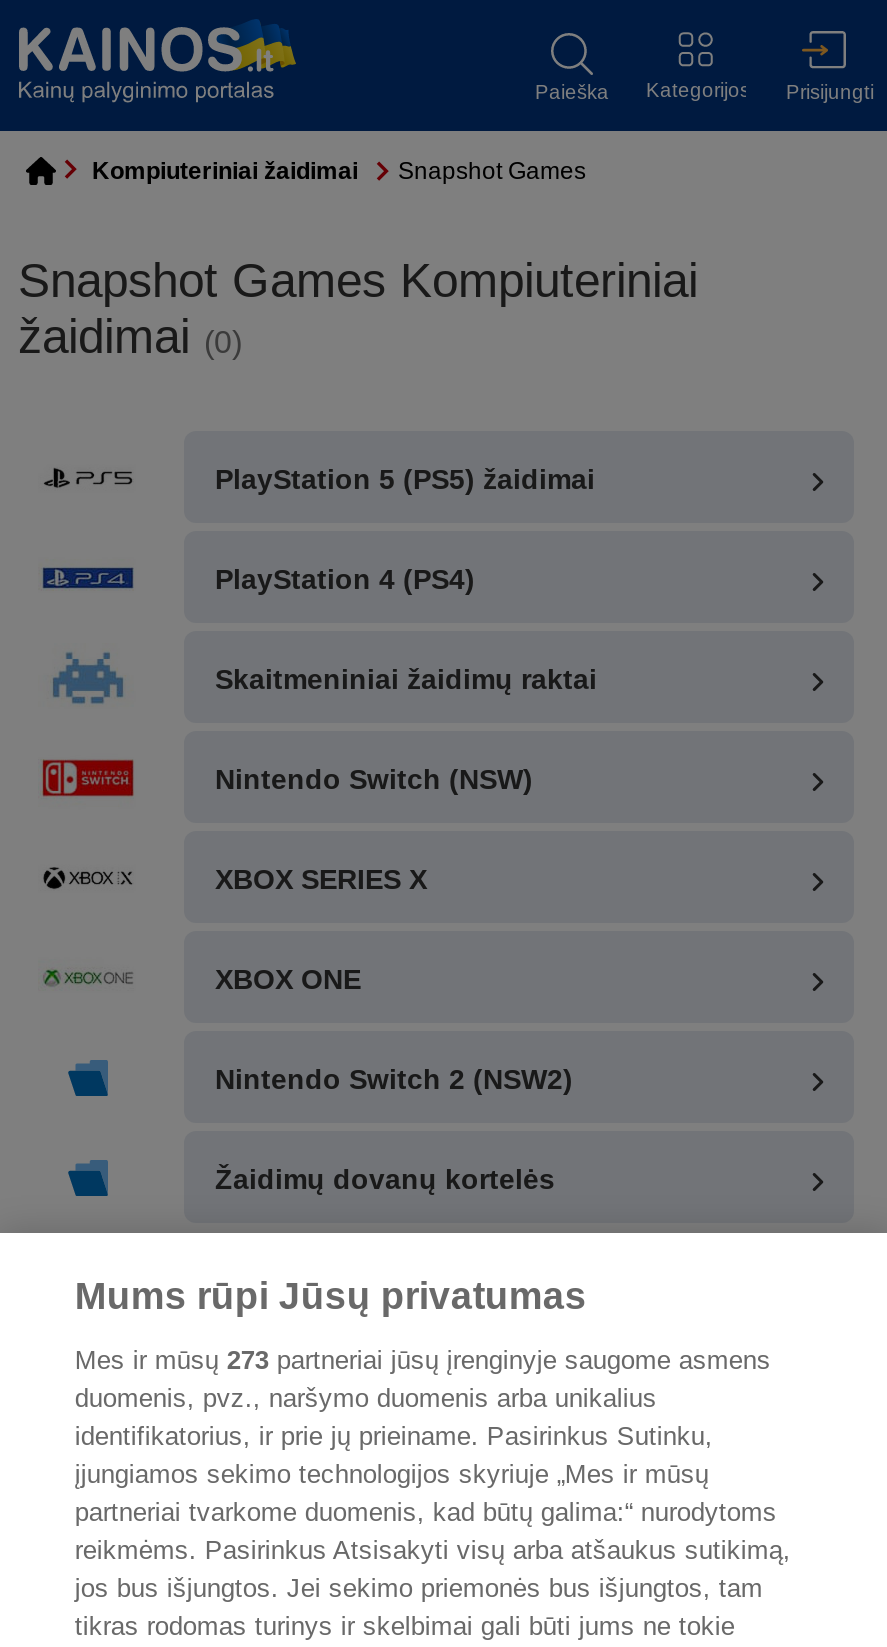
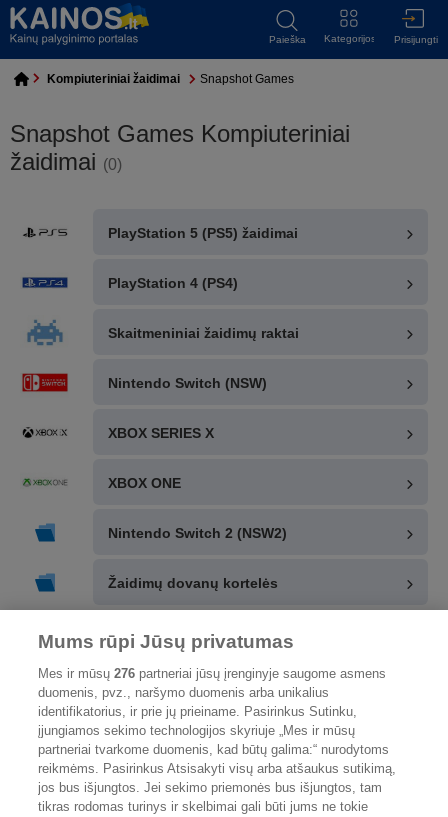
[75,1345,771,1375] Mes ir mūsų 273 partneriai jūsų įrenginyje saugome asmens -> [38,666,386,681] Mes ir mūsų 276 partneriai jūsų įrenginyje saugome asmens

